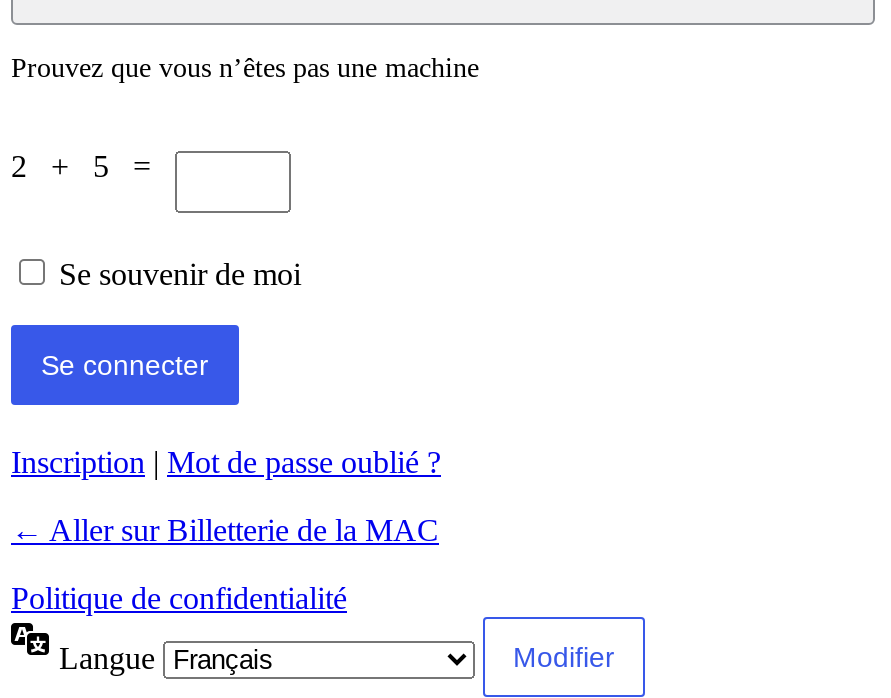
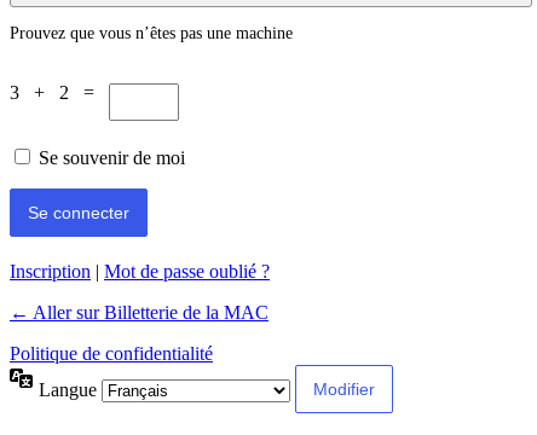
[11,150,175,184] 2 + 5 = -> [10,83,109,103] 3 + 2 =

